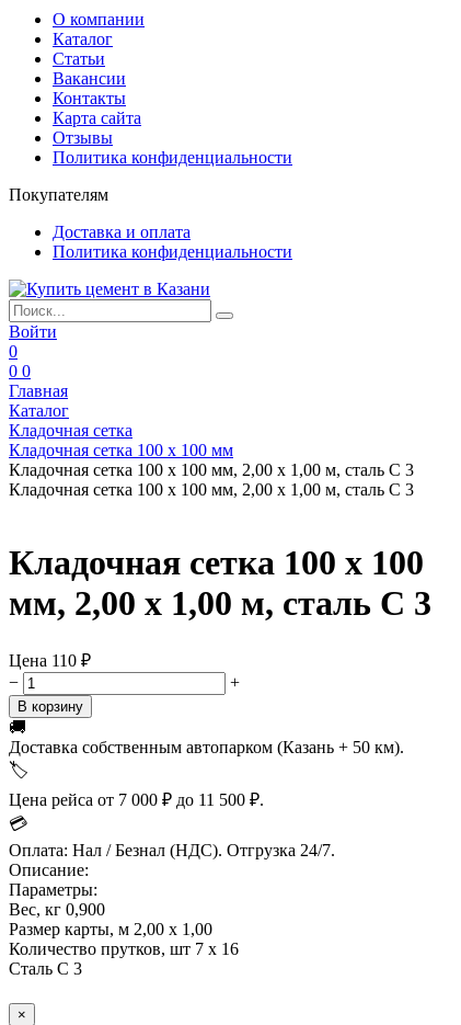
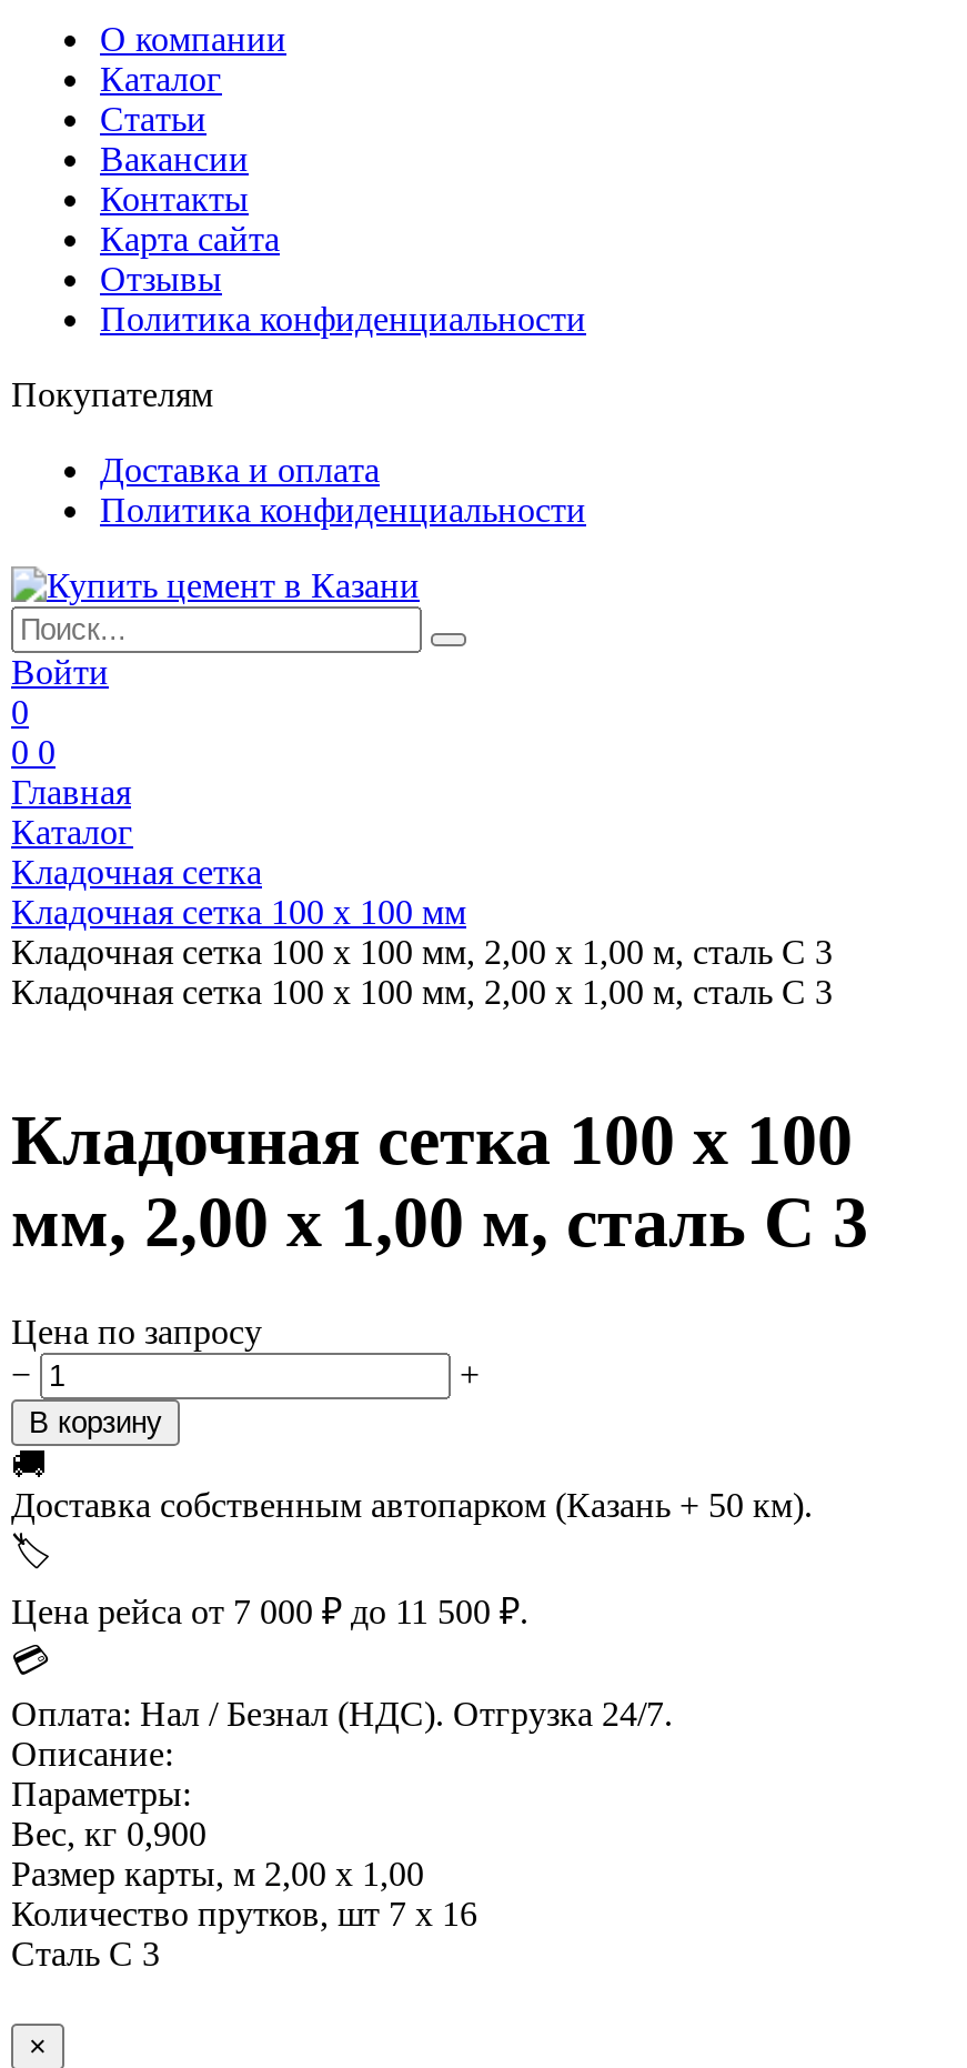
[9,651,91,670] Цена 110 ₽ -> [11,1313,262,1350] Цена по запросу

